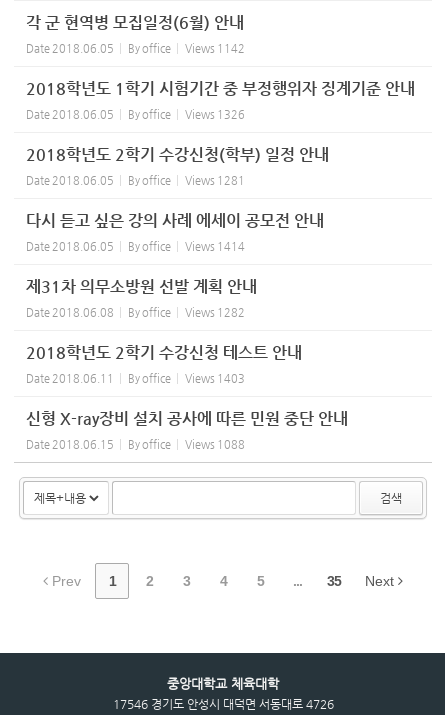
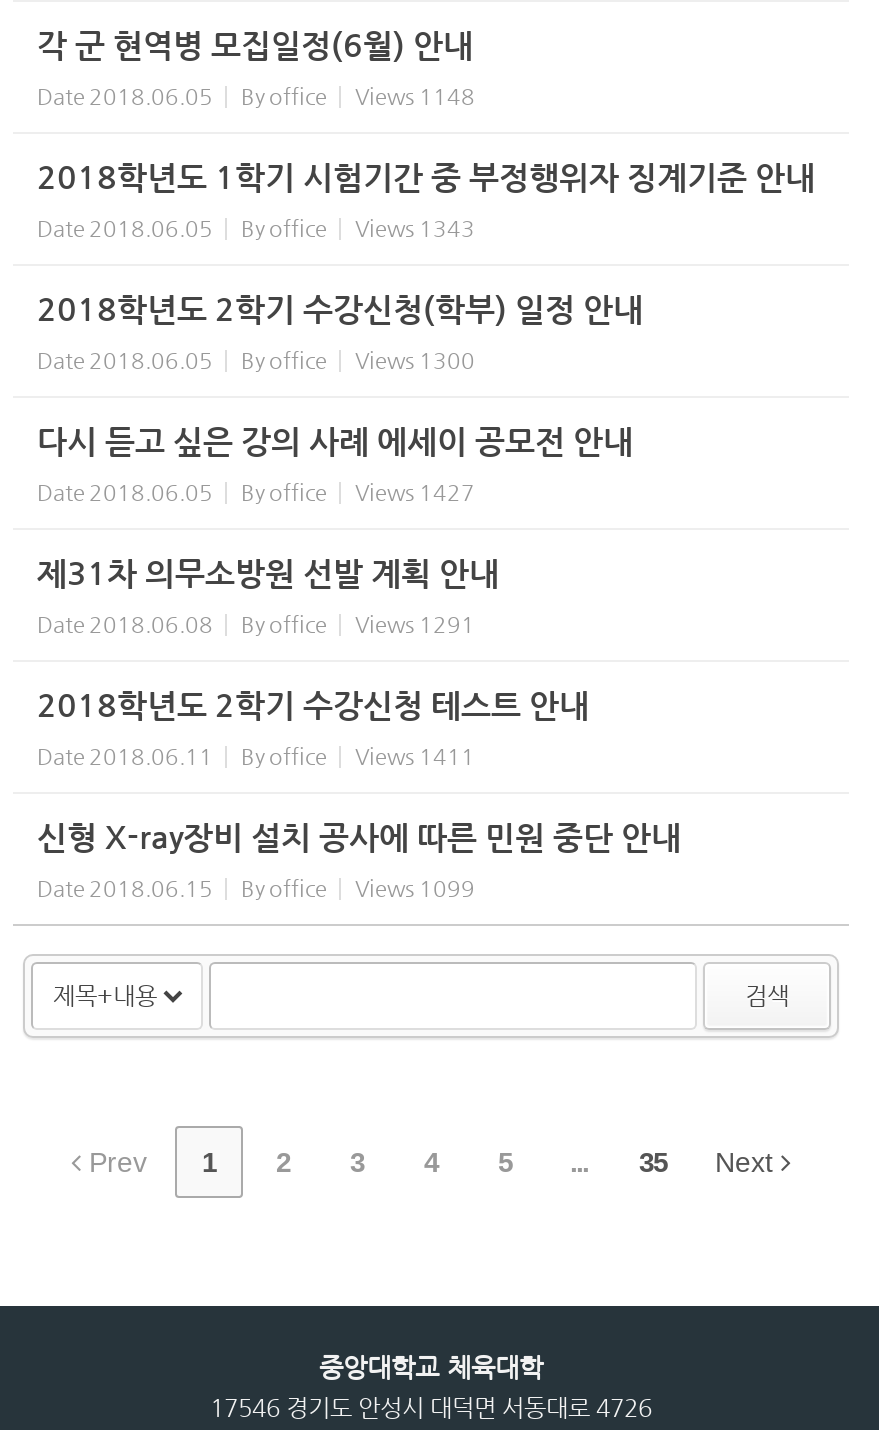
[26,42,245,55] Date 2018.06.05 By office Views 1142 -> [37,84,475,110] Date 2018.06.05 By office Views 1148
[26,108,245,121] Date 2018.06.05 By office Views 1326 -> [37,216,475,242] Date 2018.06.05 By office Views 1343
[26,174,245,187] Date 2018.06.05 By office Views 1281 -> [37,348,475,374] Date 2018.06.05 By office Views 1300
[26,240,245,253] Date 2018.06.05 By office Views 1414 -> [37,480,475,506] Date 2018.06.05 By office Views 1427
[26,306,245,319] Date 2018.06.08 By office Views 1282 -> [37,612,475,638] Date 2018.06.08 By office Views 1291
[26,372,245,385] Date 2018.06.11 By office Views 1403 -> [37,744,475,770] Date 2018.06.11 By office Views 1411
[26,438,245,451] Date 2018.06.15 By office Views 1088 -> [37,876,475,902] Date 2018.06.15 By office Views 1099

